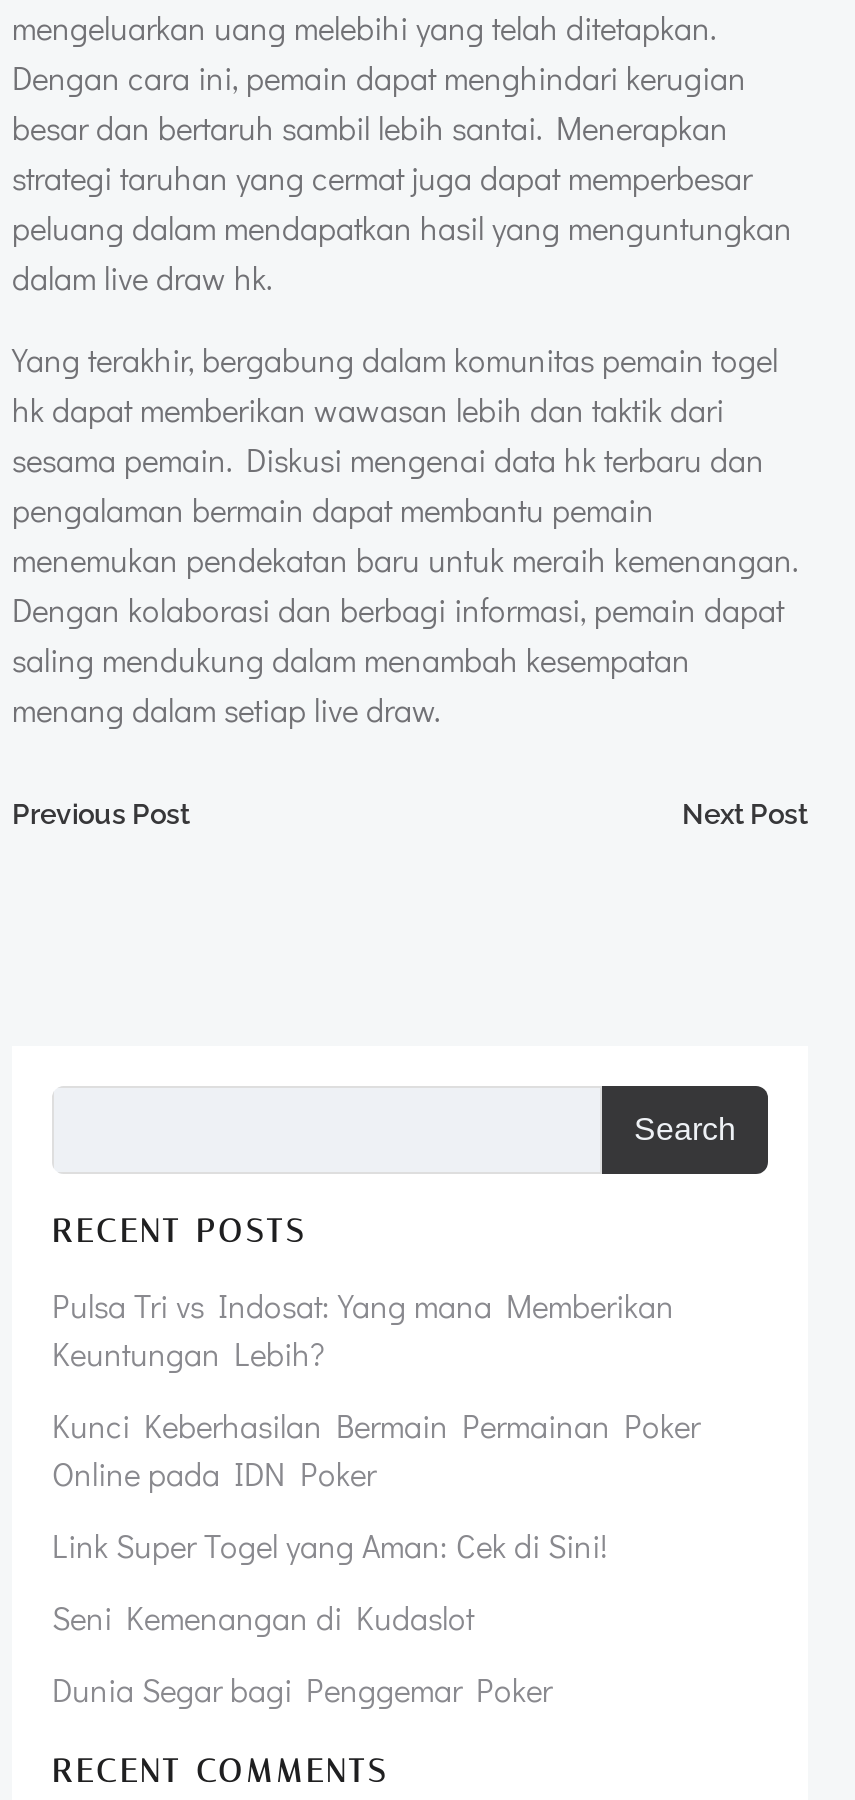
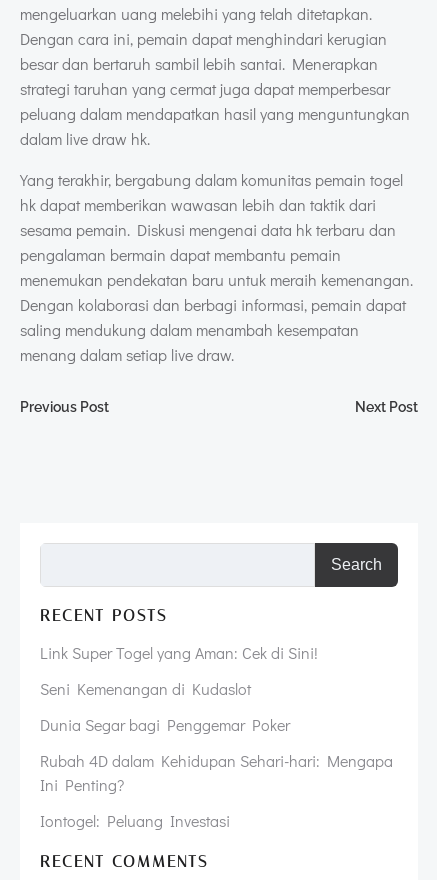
[52,1284,700,1494] Pulsa Tri vs Indosat: Yang mana Memberikan | Keuntungan Lebih? | Kunci Keberhasilan Bermain Permainan Poker | Online pada IDN Poker -> none
moved [52,1524,608,1710] -> [40,642,318,735]: Link Super Togel yang Aman: Cek di Sini! | Seni Kemenangan di Kudaslot | Dunia Segar bagi Penggemar Poker
none -> [40,750,393,831] Rubah 4D dalam Kehidupan Sehari-hari: Mengapa | Ini Penting? | Iontogel: Peluang Investasi

